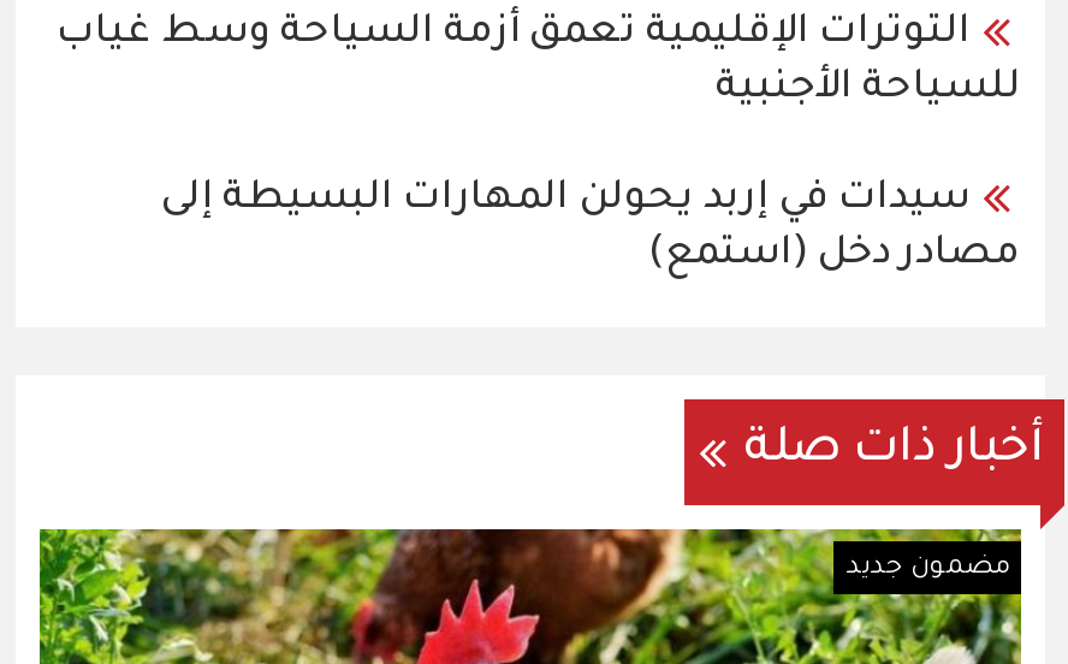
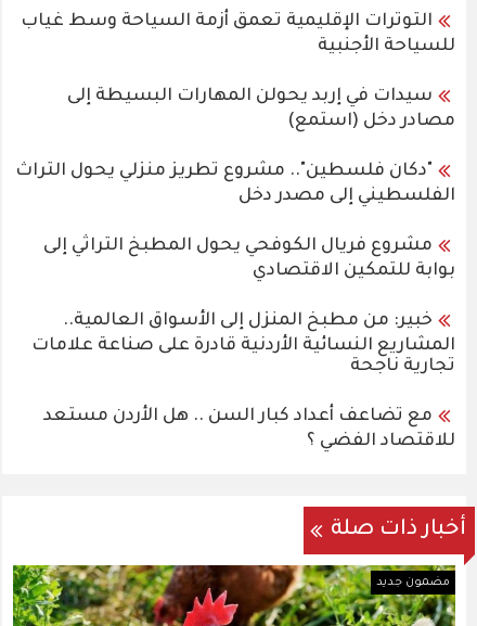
none -> [15,162,455,451] "دكان فلسطين".. مشروع تطريز منزلي يحول التراث | الفلسطيني إلى مصدر دخل | مشروع فريال الكوفحي يحول المطبخ التراثي إلى | بوابة للتمكين الاقتصادي | خبير: من مطبخ المنزل إلى الأسواق العالمية.. | المشاريع النسائية الأردنية قادرة على صناعة علامات | تجارية ناجحة | مع تضاعف أعداد كبار السن .. هل الأردن مستعد | للاقتصاد الفضي ؟

